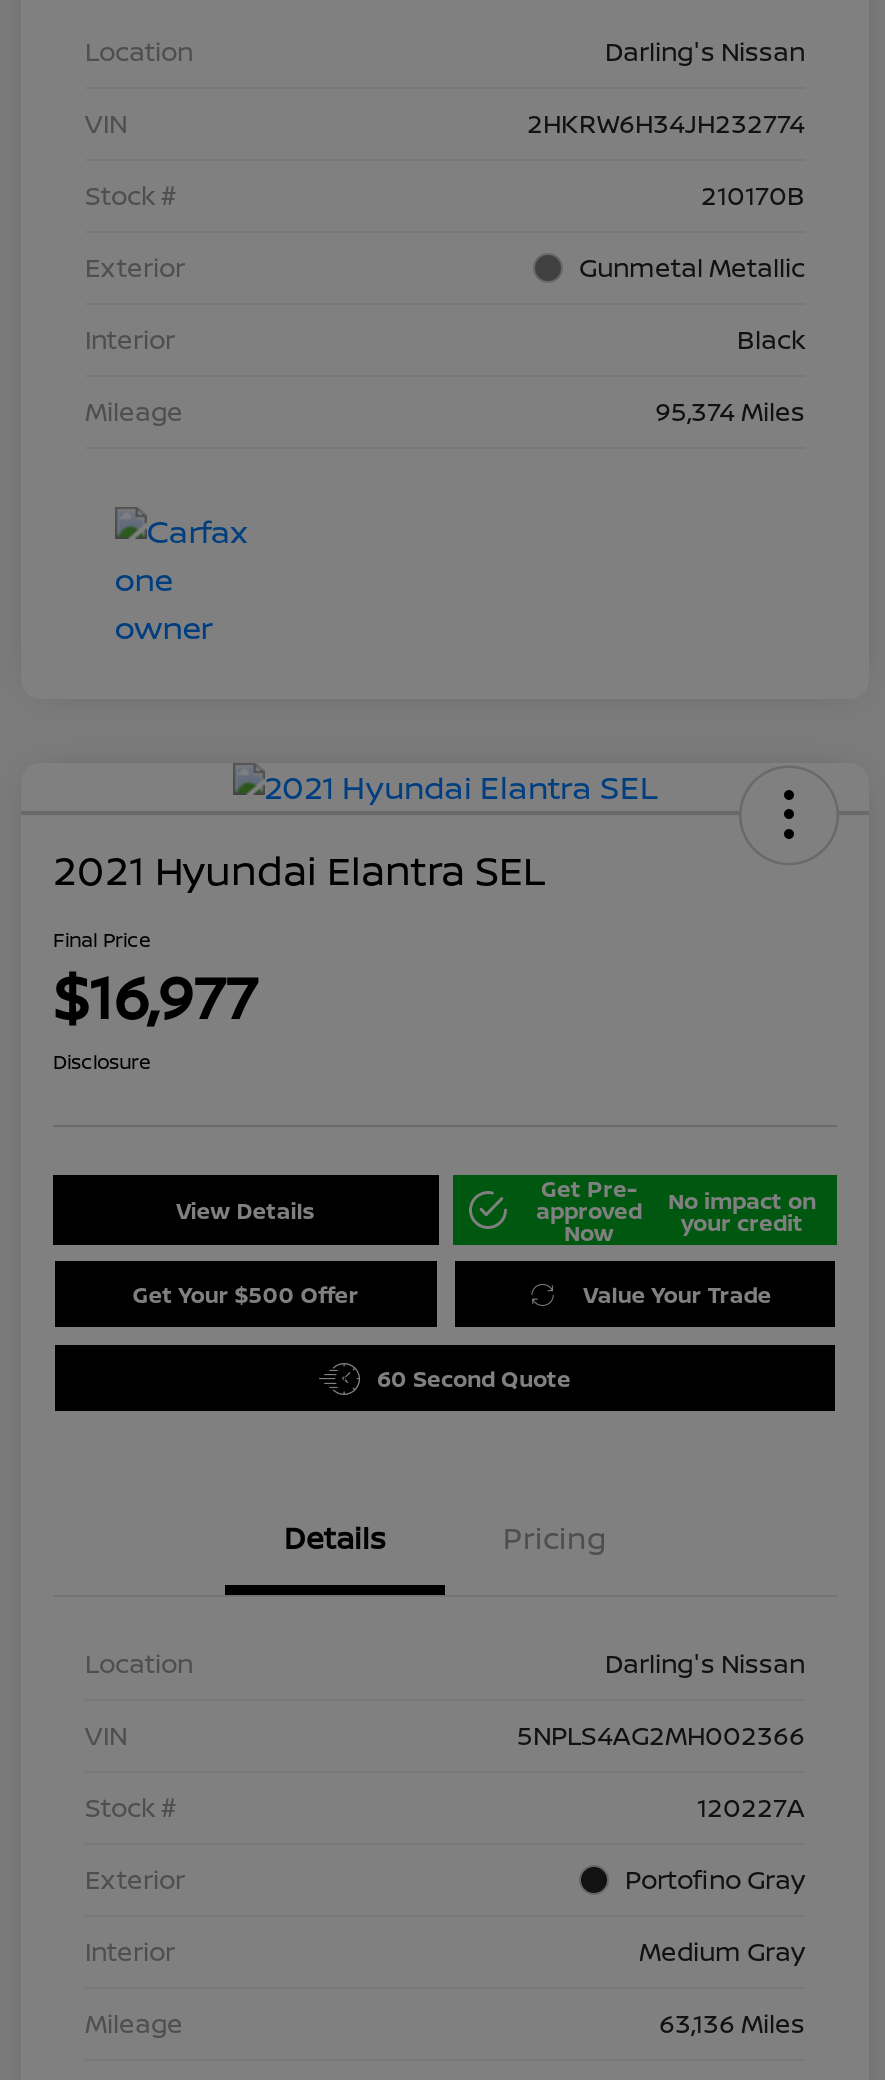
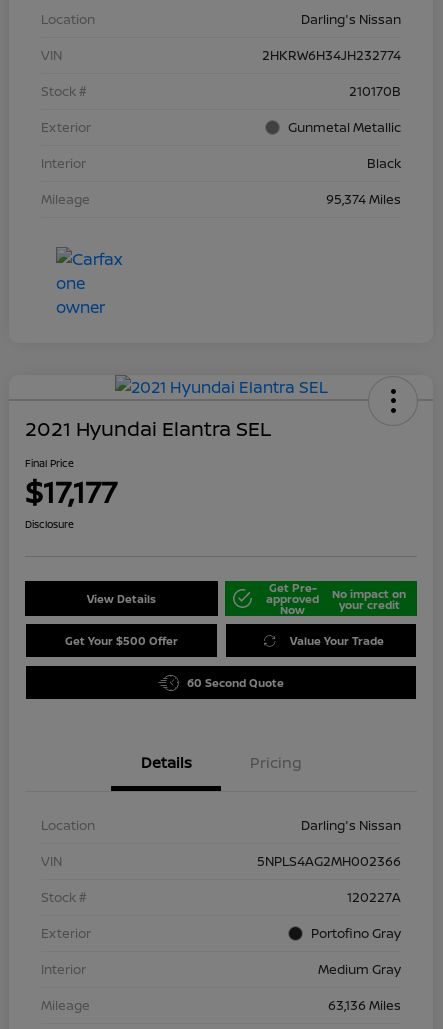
[53,955,257,1037] $16,977 -> [25,471,117,512] $17,177

